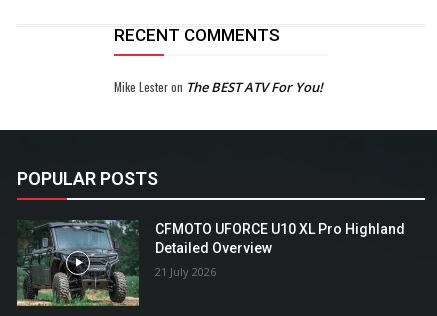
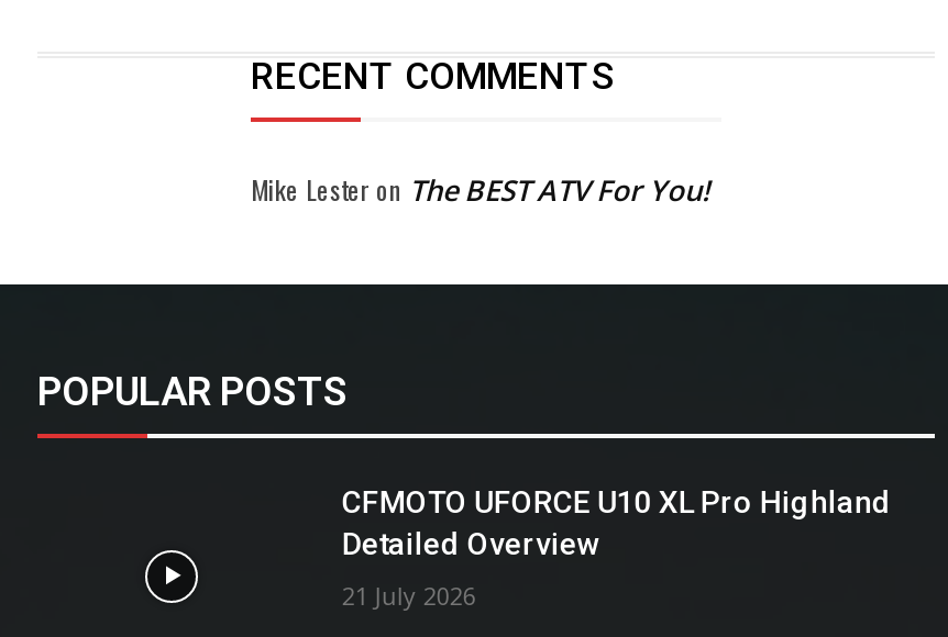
[16,219,140,307] [image] -> none

